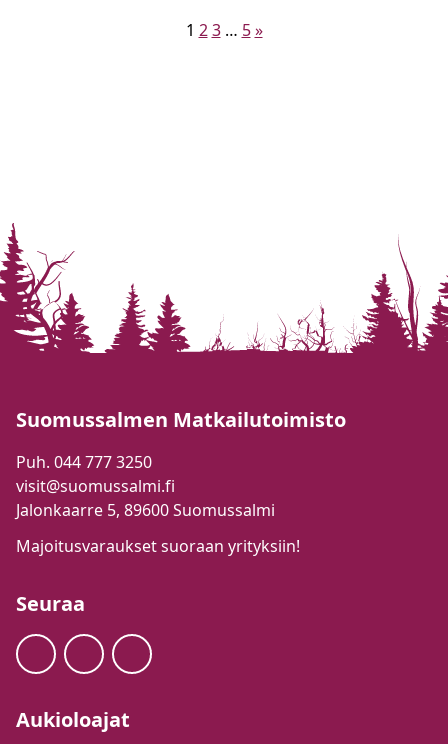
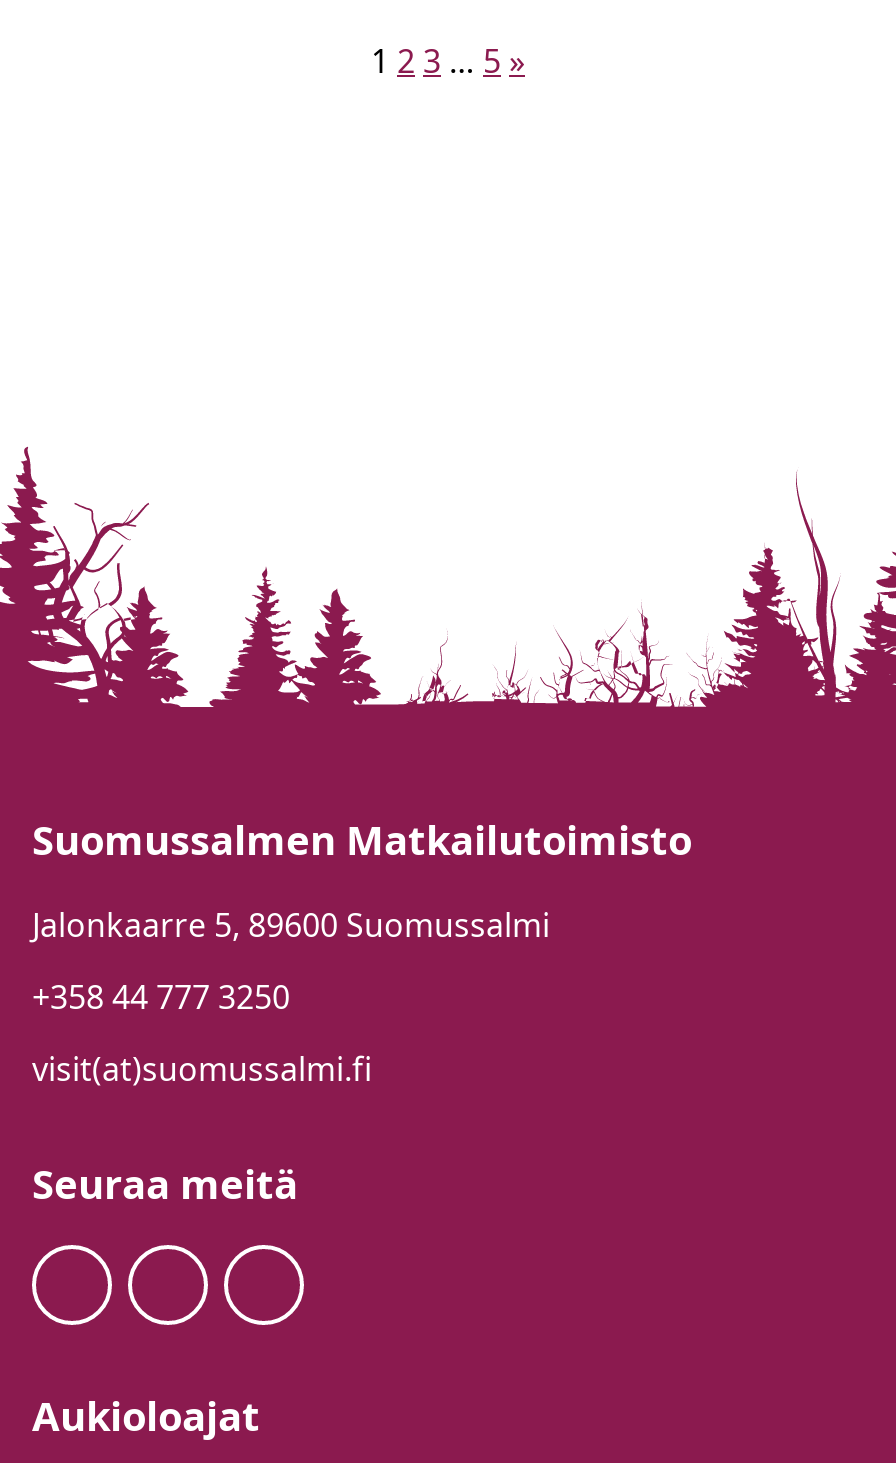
[16,451,175,497] Puh. 044 777 3250 | visit@suomussalmi.fi -> none
moved [16,499,275,521] -> [32,903,550,947]: Jalonkaarre 5, 89600 Suomussalmi
[16,535,300,617] Majoitusvaraukset suoraan yrityksiin! | Seuraa -> [32,975,372,1211] +358 44 777 3250 | visit(at)suomussalmi.fi | Seuraa meitä

